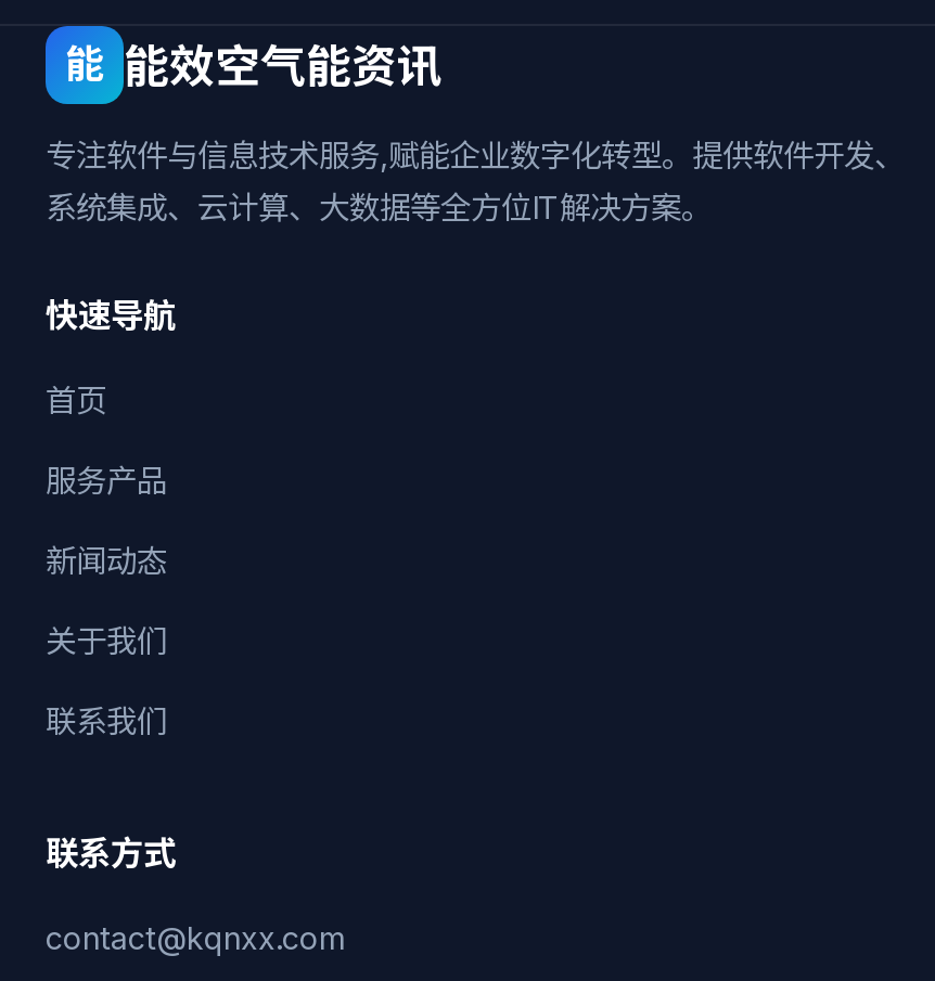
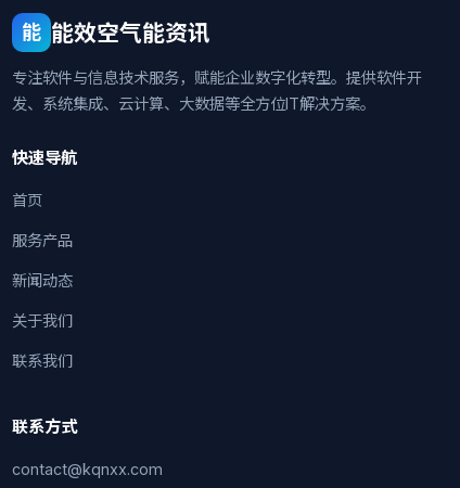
[46,137,905,225] 专注软件与信息技术服务,赋能企业数字化转型。提供软件开发、 | 系统集成、云计算、大数据等全方位IT解决方案。 -> [12,68,422,113] 专注软件与信息技术服务，赋能企业数字化转型。提供软件开 | 发、系统集成、云计算、大数据等全方位IT解决方案。

